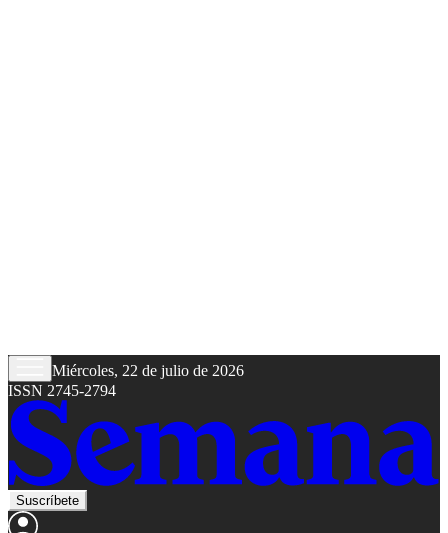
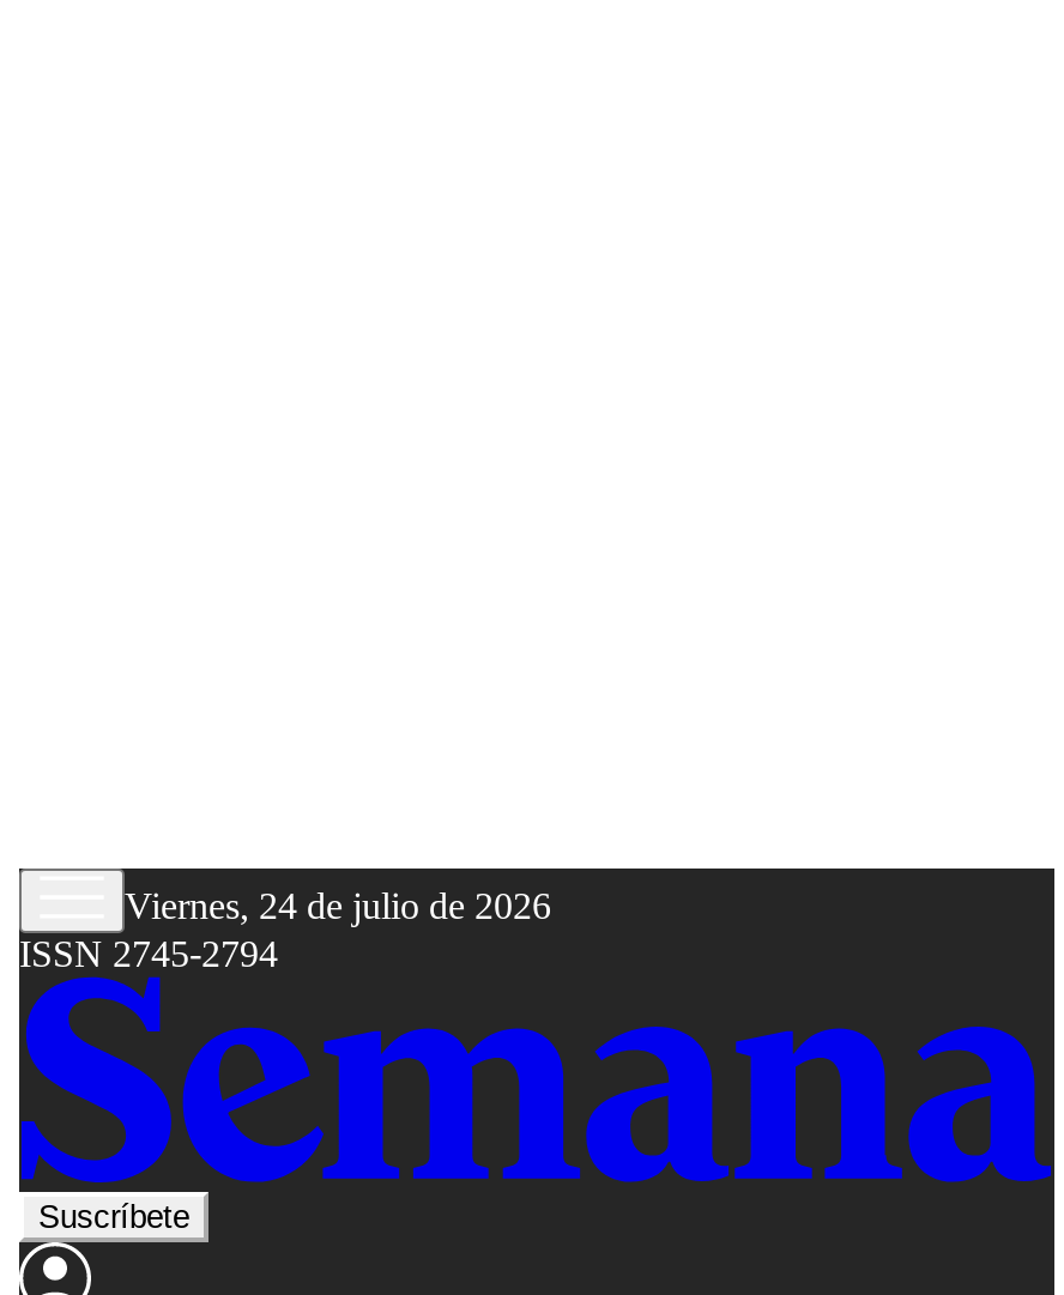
[52,362,244,379] Miércoles, 22 de julio de 2026 -> [125,885,551,926] Viernes, 24 de julio de 2026

